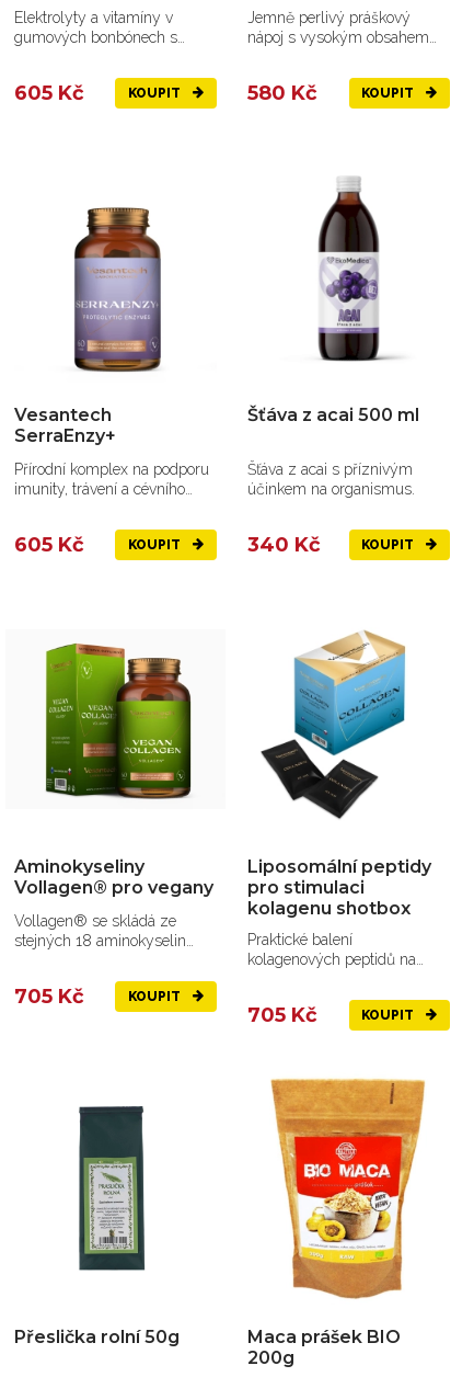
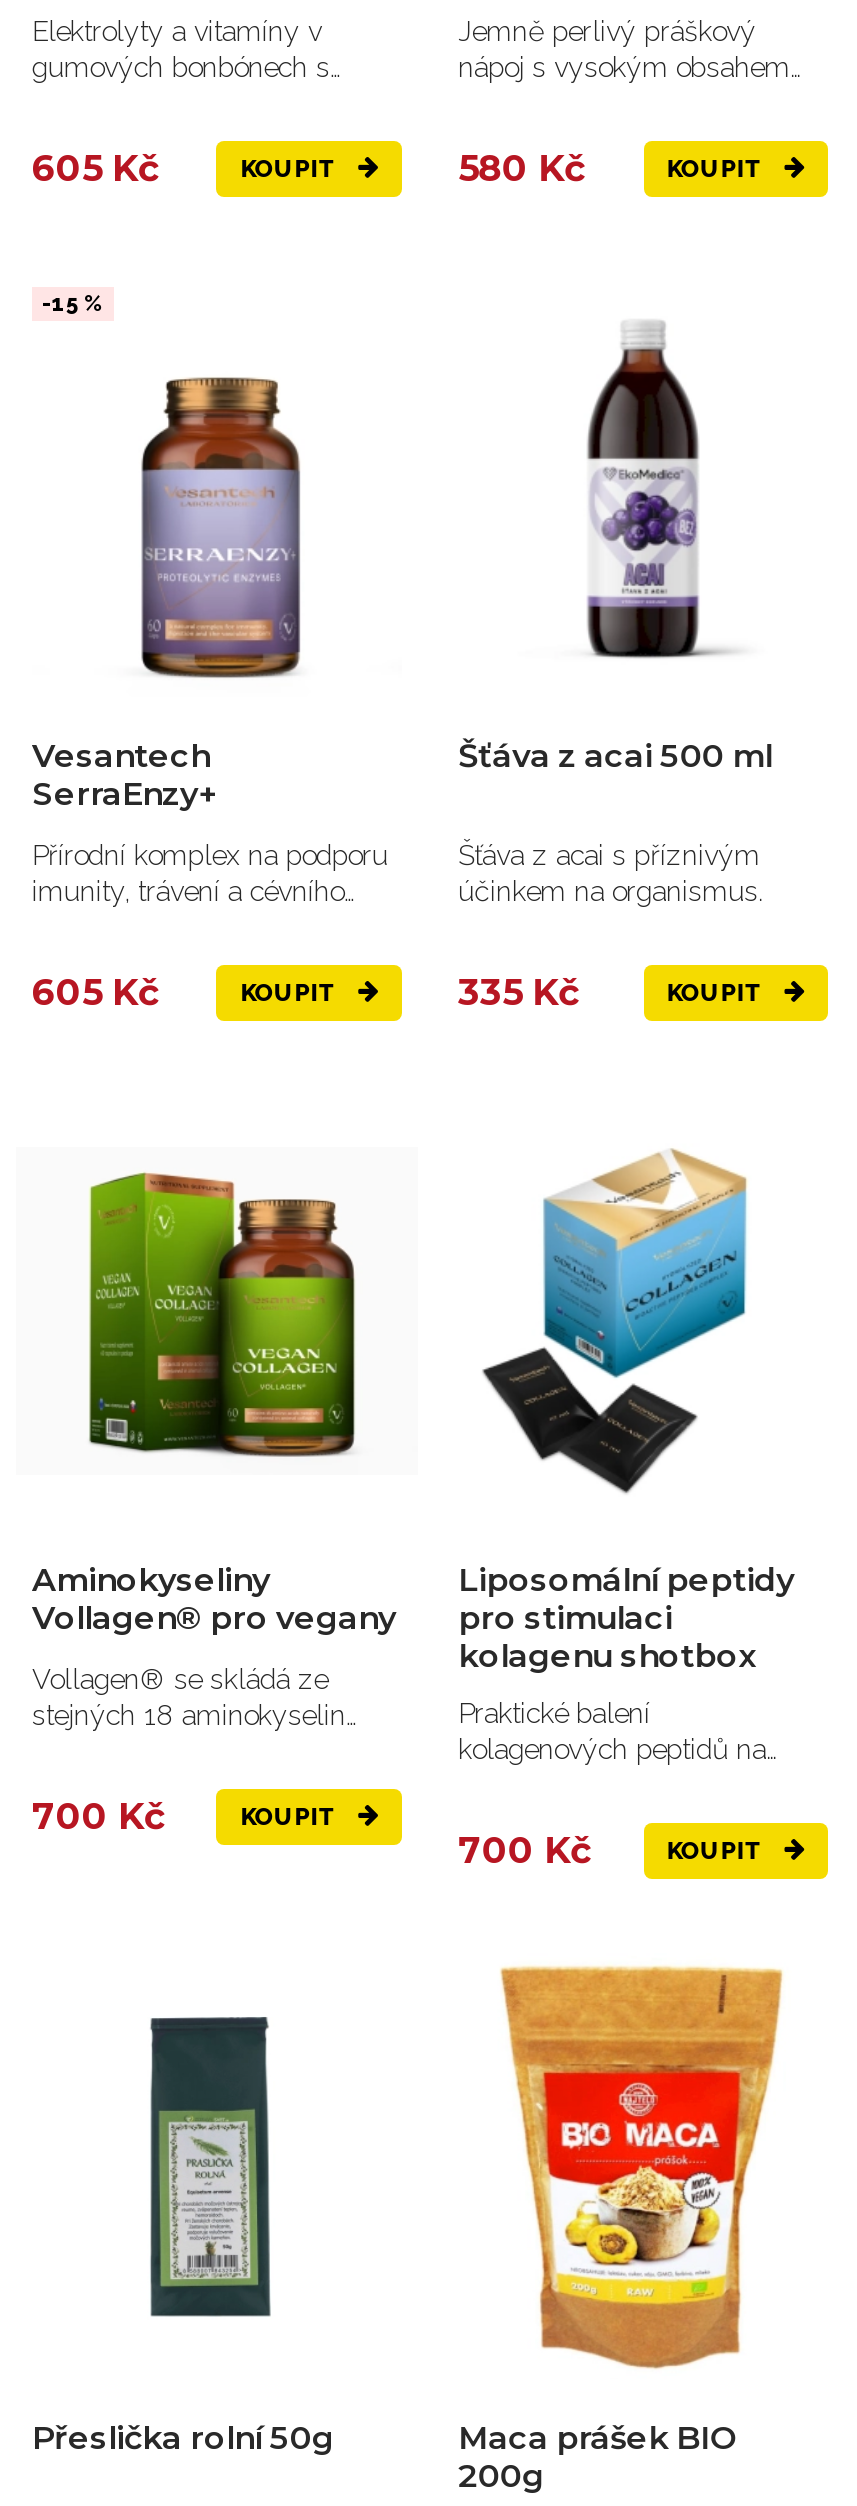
none -> [42,291,104,317] -15 %
[248,532,321,556] 340 Kč -> [458,970,580,1014] 335 Kč
[14,984,84,1008] 705 Kč -> [32,1794,166,1838] 700 Kč
[248,1003,318,1027] 705 Kč -> [458,1828,592,1872] 700 Kč

